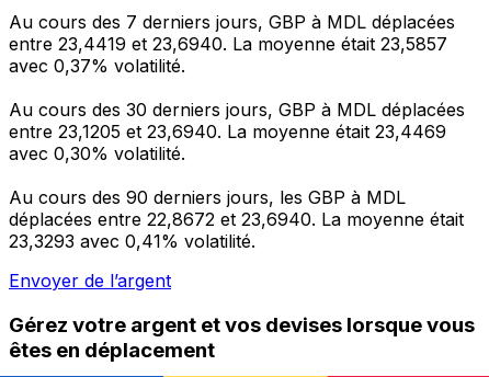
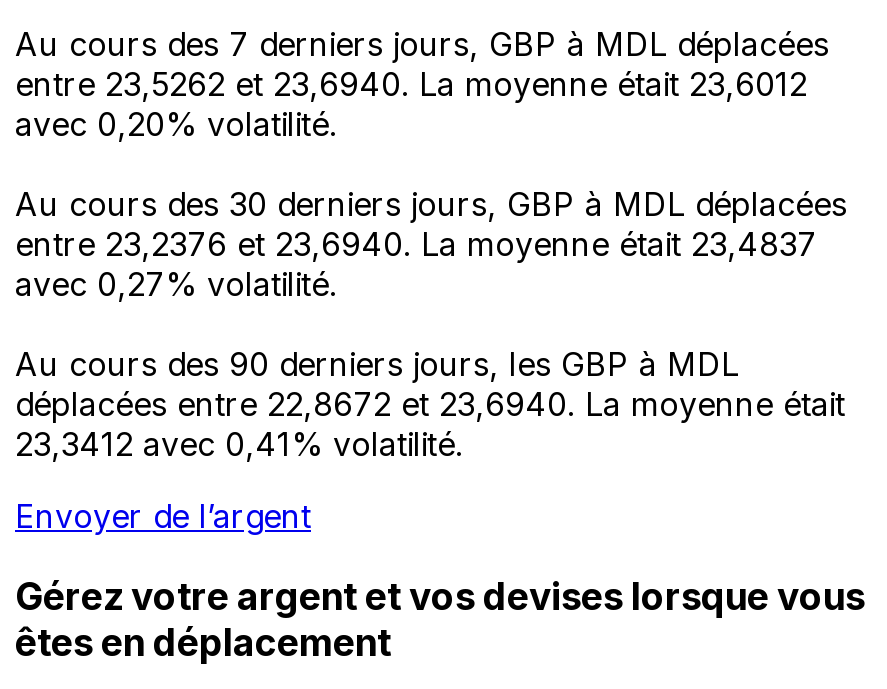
[9,33,447,55] entre 23,4419 et 23,6940. La moyenne était 23,5857 -> [15,64,807,104] entre 23,5262 et 23,6940. La moyenne était 23,6012
[9,55,185,77] avec 0,37% volatilité. -> [15,104,337,144] avec 0,20% volatilité.
[9,121,446,143] entre 23,1205 et 23,6940. La moyenne était 23,4469 -> [15,224,817,264] entre 23,2376 et 23,6940. La moyenne était 23,4837
[9,143,185,164] avec 0,30% volatilité. -> [15,264,337,304] avec 0,27% volatilité.
[9,230,255,252] 23,3293 avec 0,41% volatilité. -> [15,424,463,464] 23,3412 avec 0,41% volatilité.

